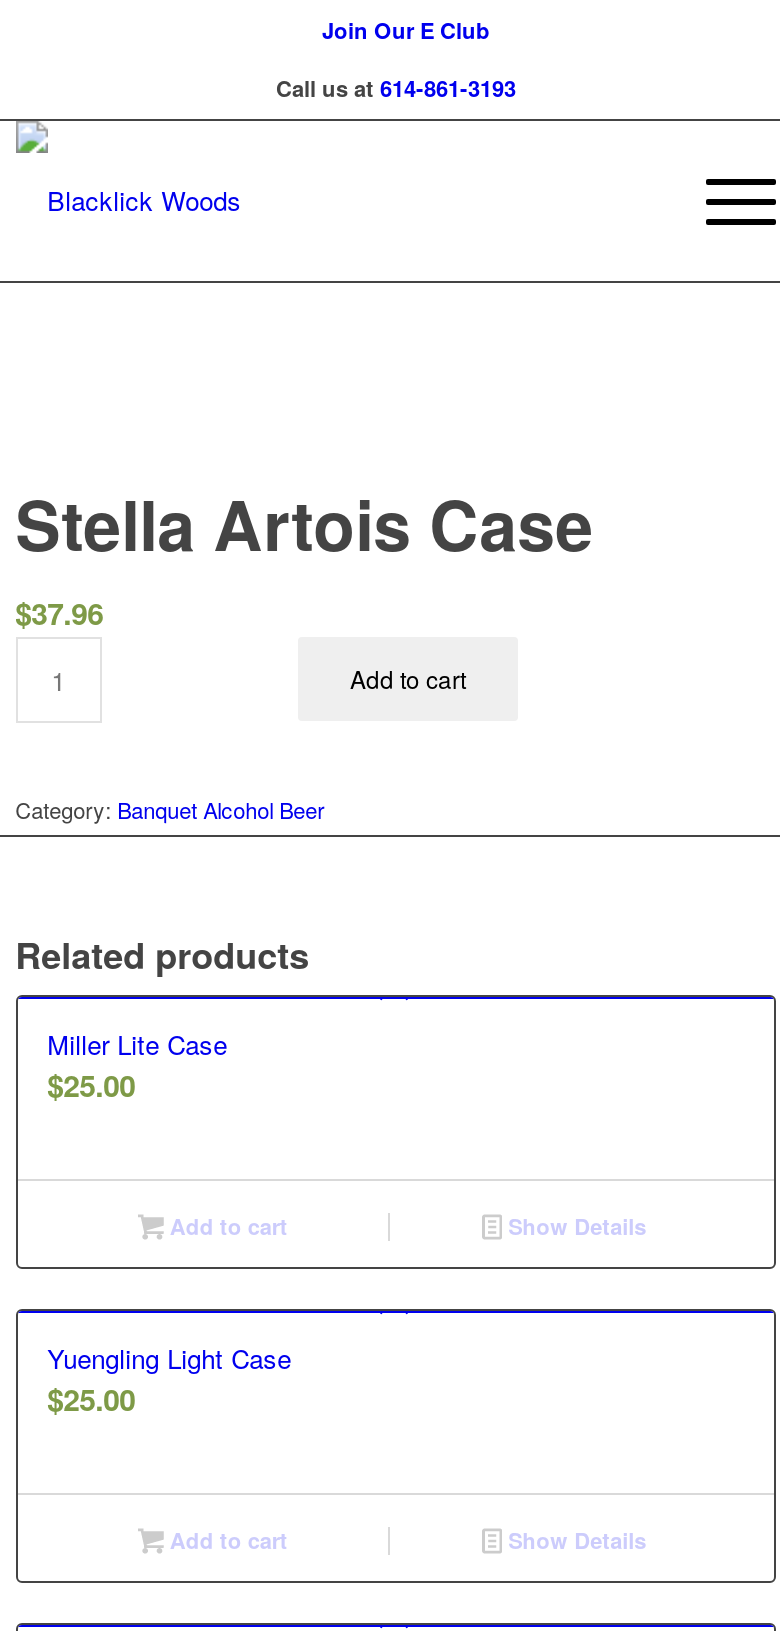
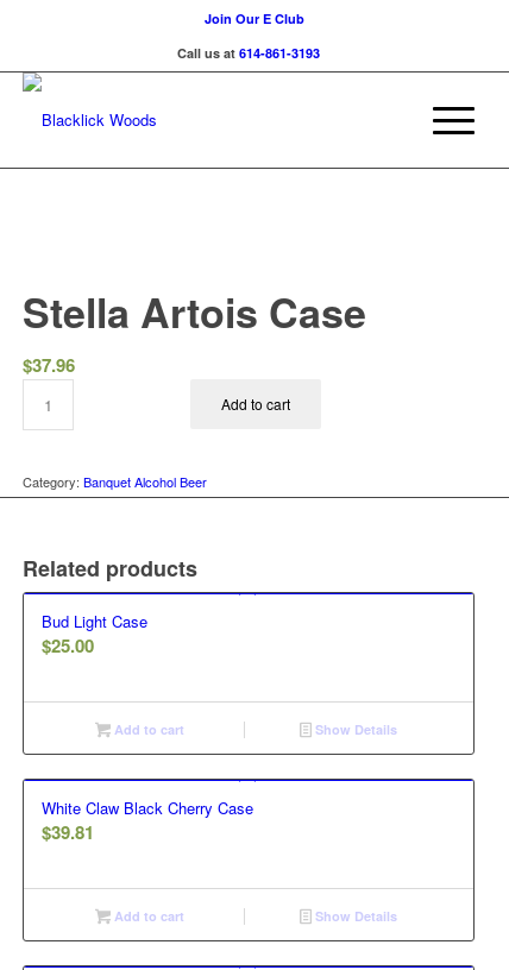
[47,1025,227,1063] Miller Lite Case -> [41,610,147,632] Bud Light Case
[47,1339,291,1421] Yuengling Light Case | $25.00 -> [41,796,253,845] White Claw Black Cherry Case | $39.81

